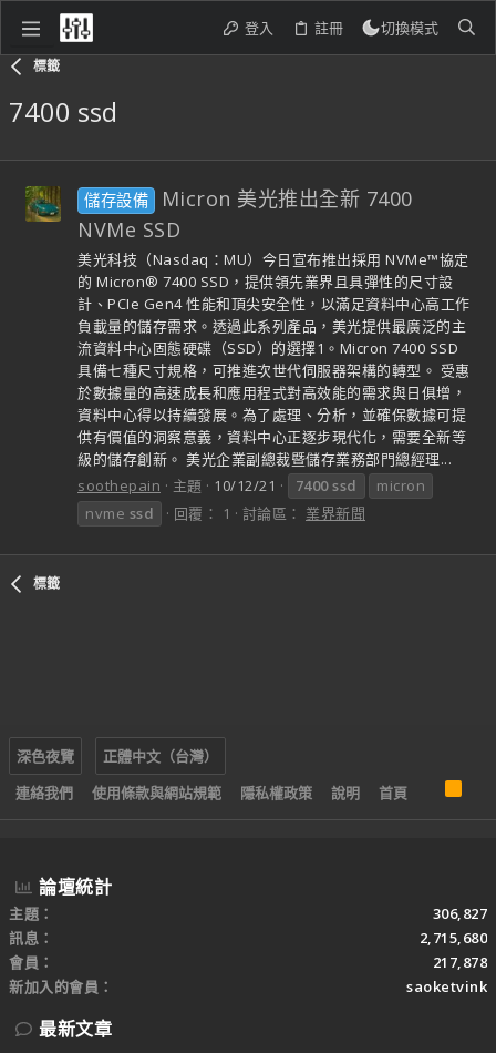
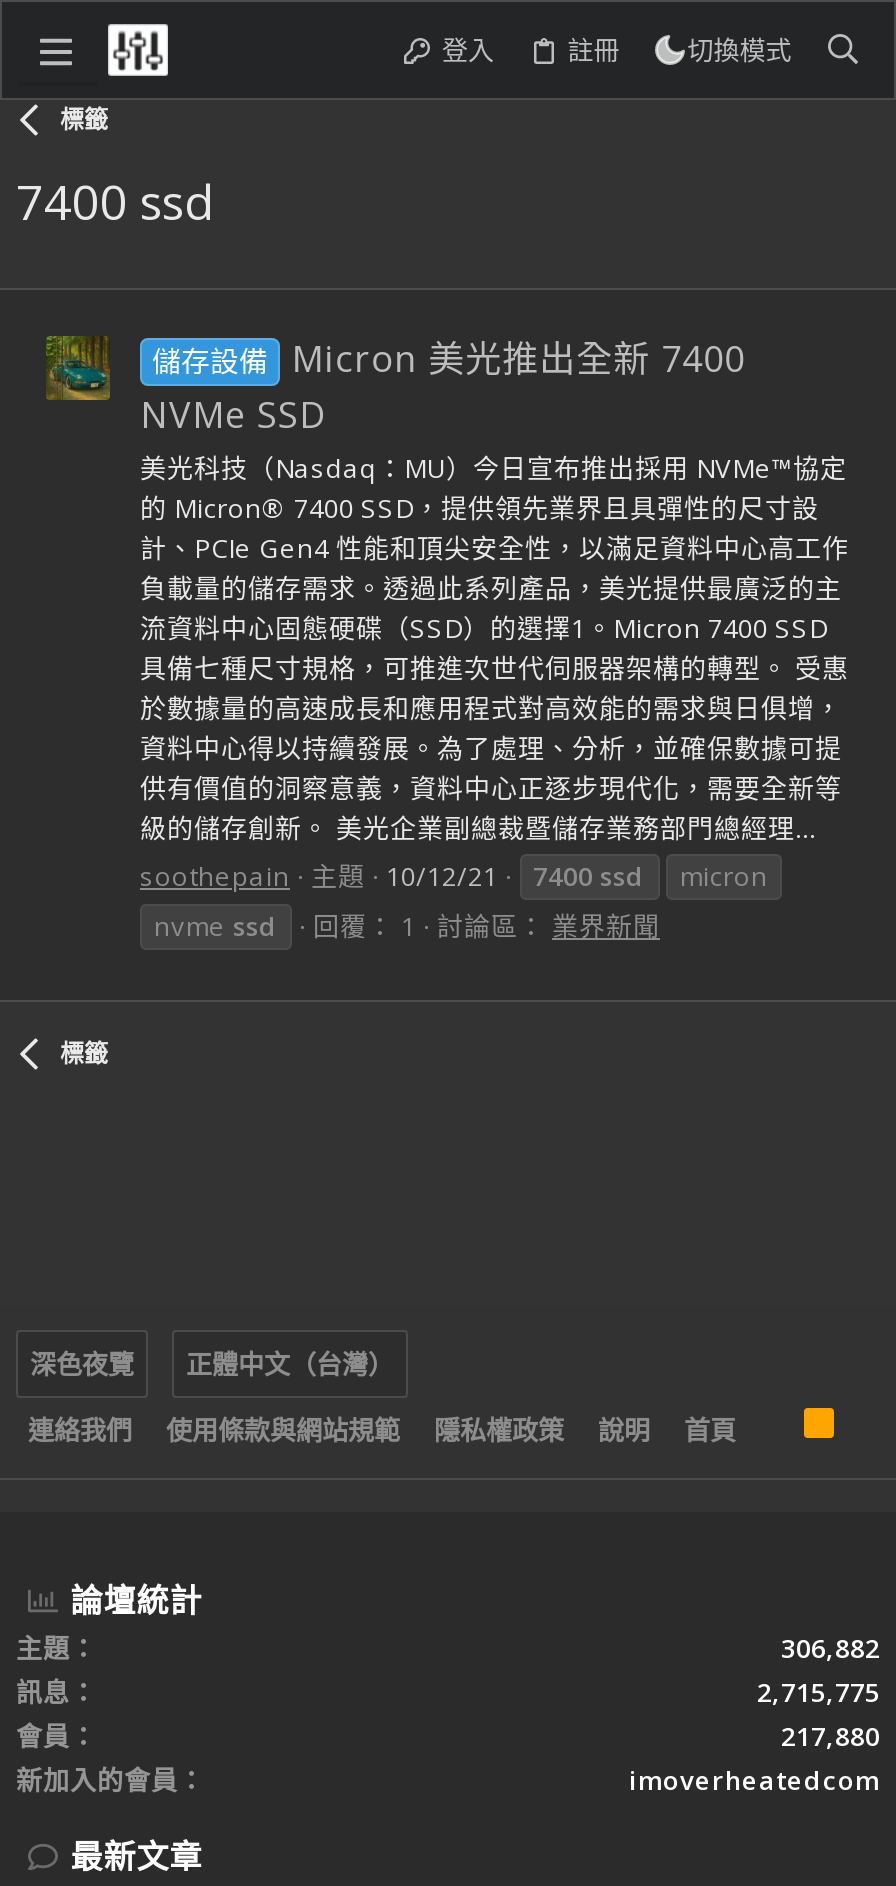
[432,903,487,923] 306,827 -> [781,1629,880,1665] 306,882
[419,927,487,947] 2,715,680 -> [757,1673,880,1709] 2,715,775
[432,952,487,972] 217,878 -> [781,1717,880,1753] 217,880
[406,976,487,996] saoketvink -> [629,1761,880,1797] imoverheatedcom

